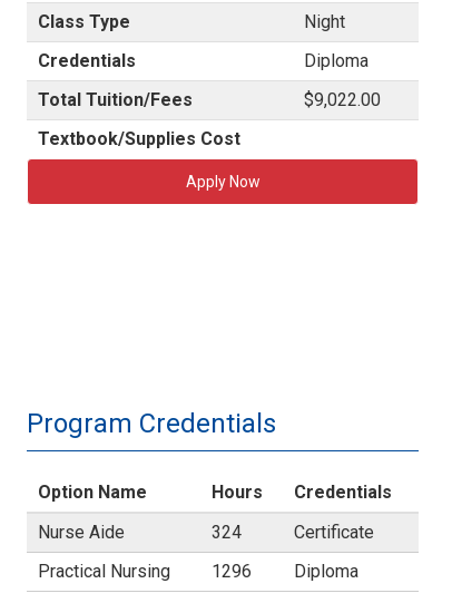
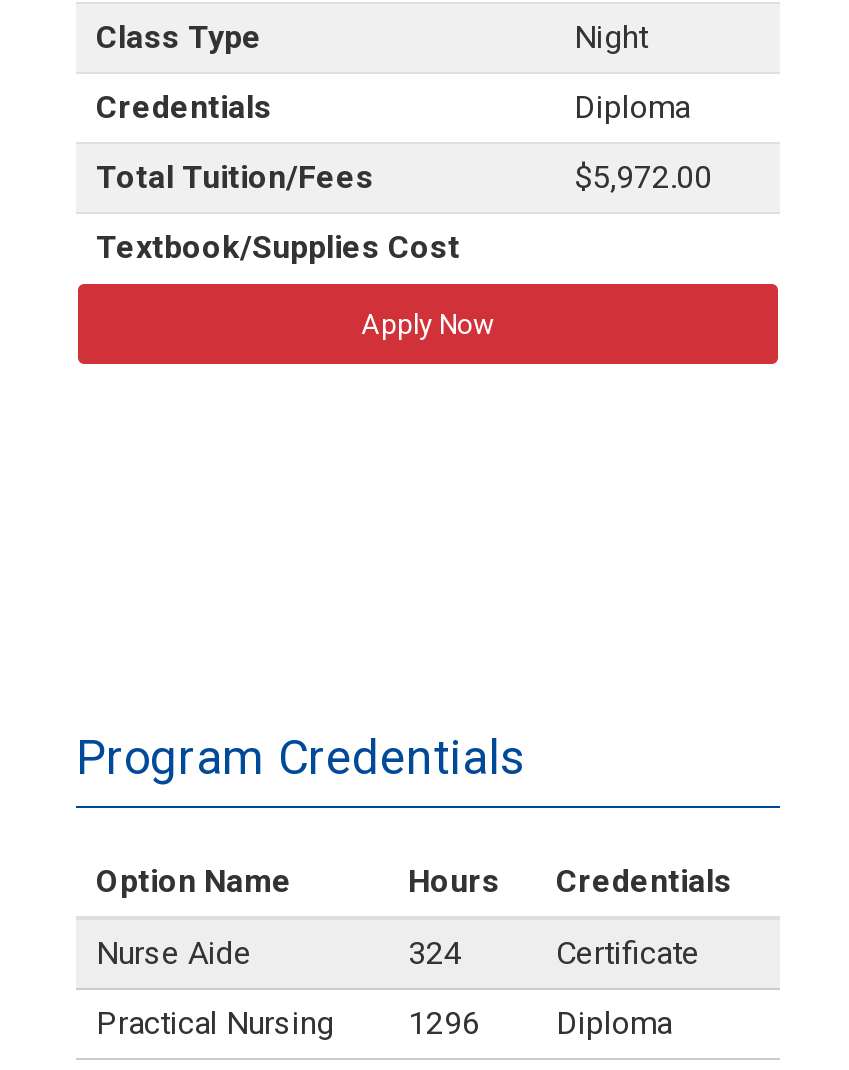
[304,89,381,110] $9,022.00 -> [574,158,712,196] $5,972.00

